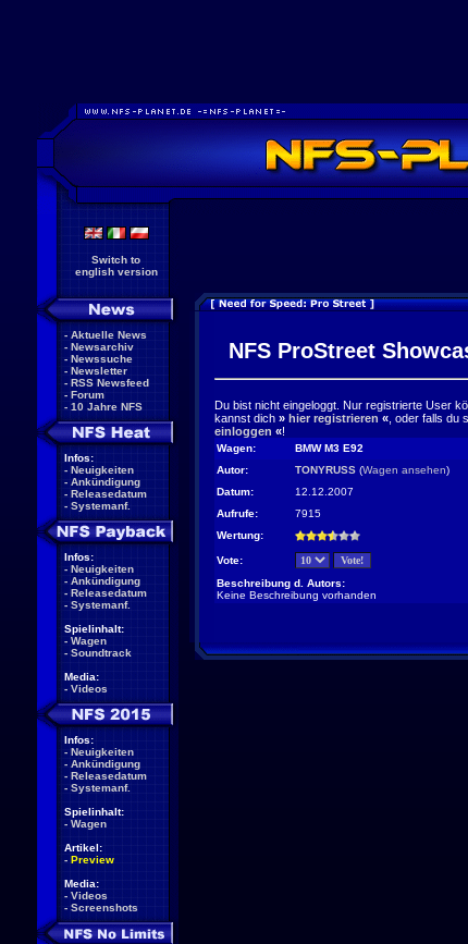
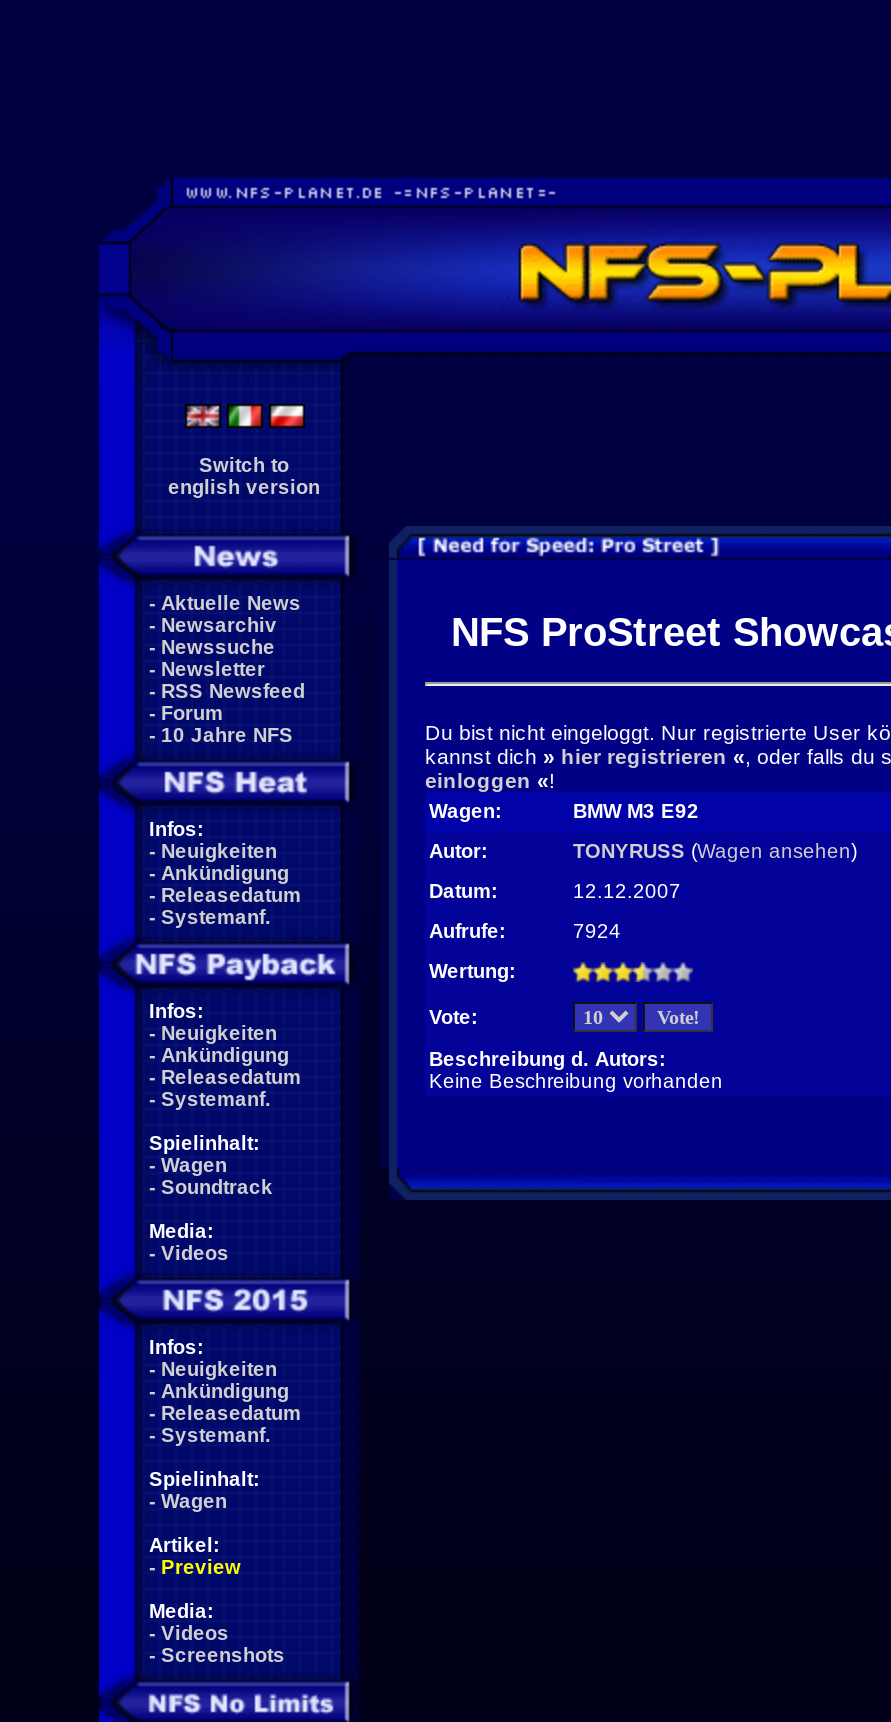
[295,507,321,519] 7915 -> [573,920,621,942] 7924

